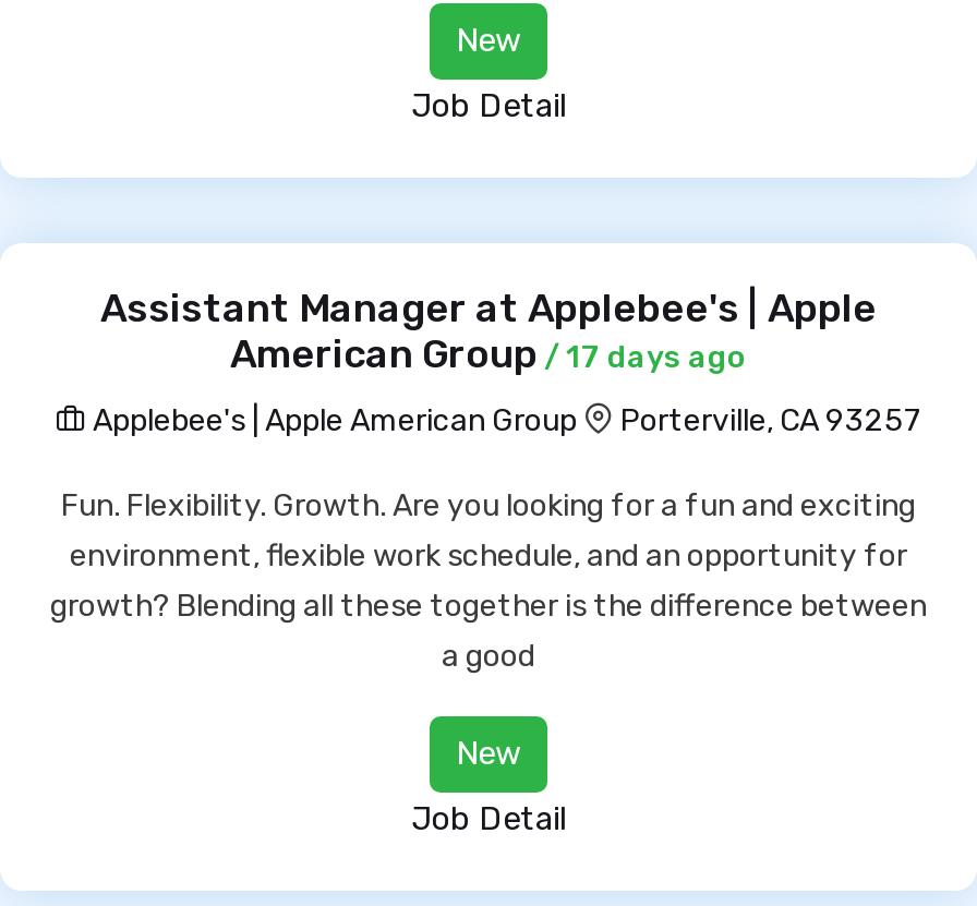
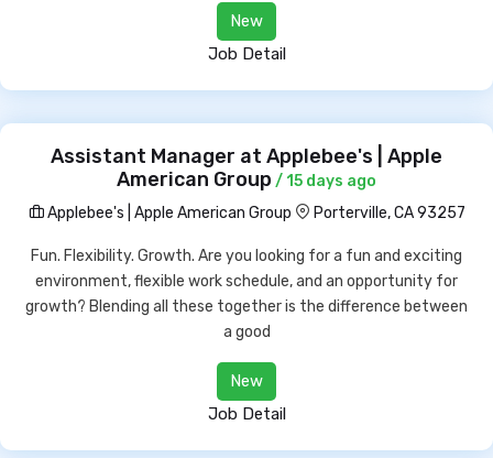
[230,330,747,378] American Group / 17 days ago -> [117,167,376,192] American Group / 15 days ago

